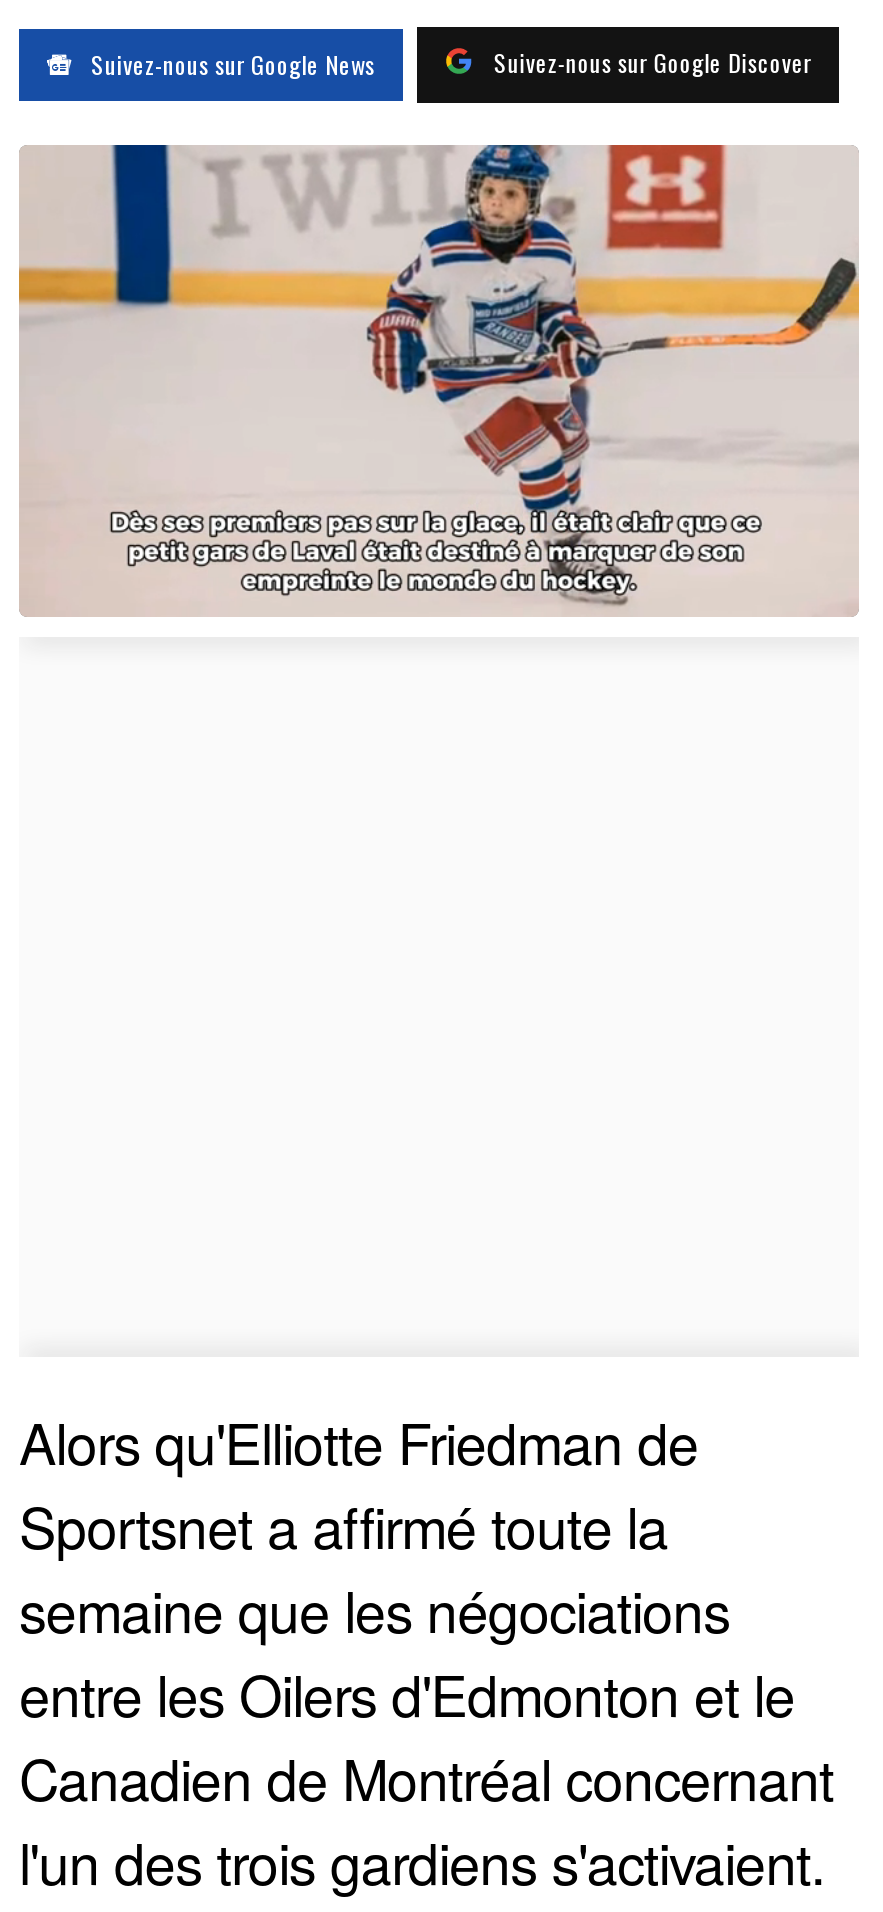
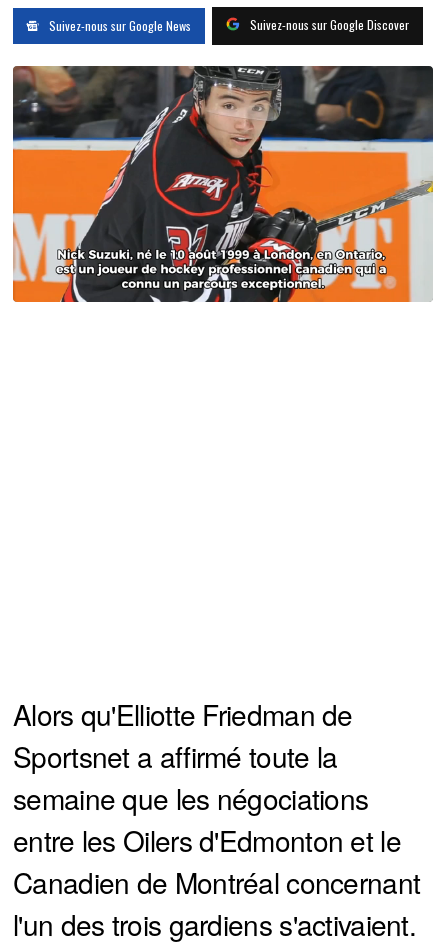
[17,143,861,617] [image] -> [12,65,434,303] [image]

